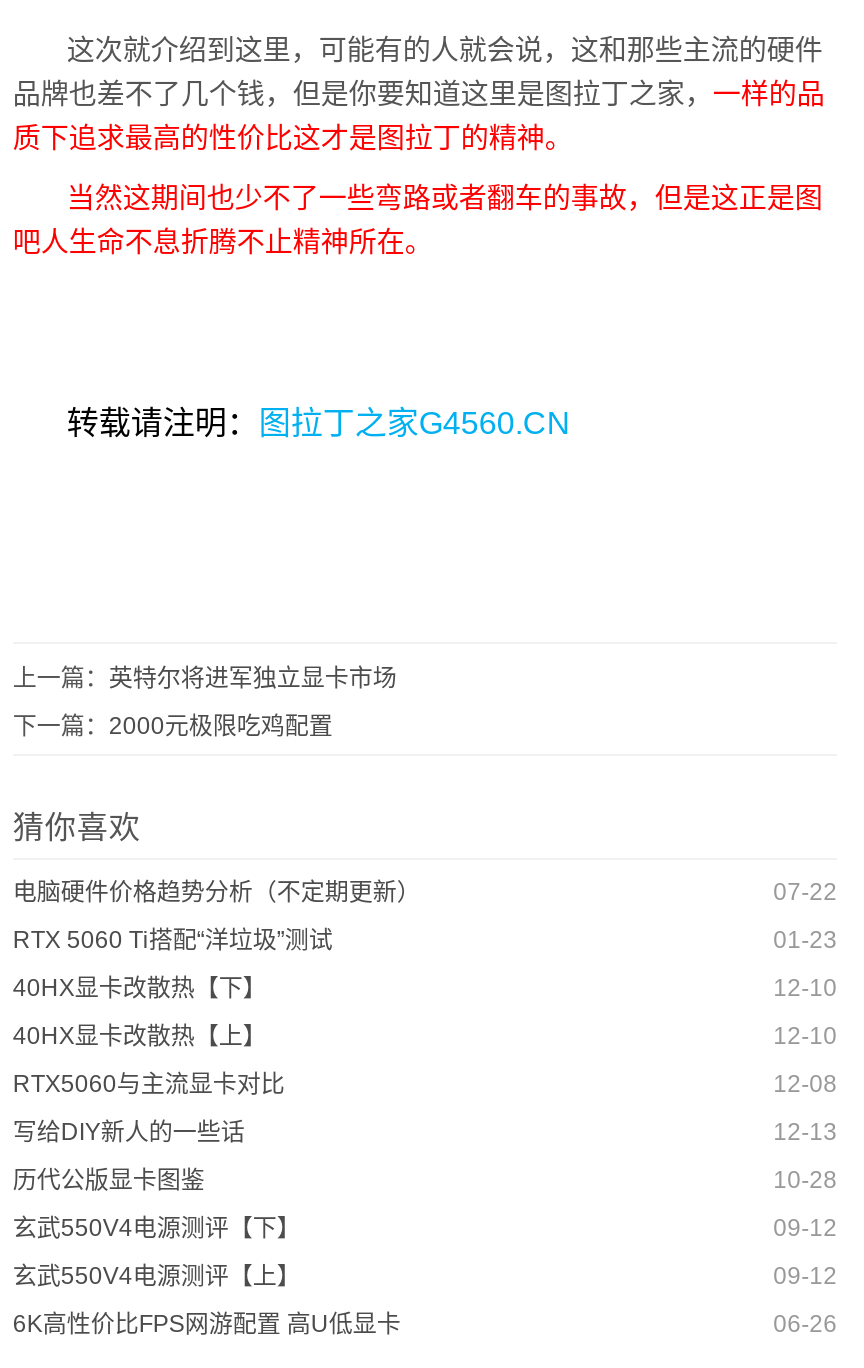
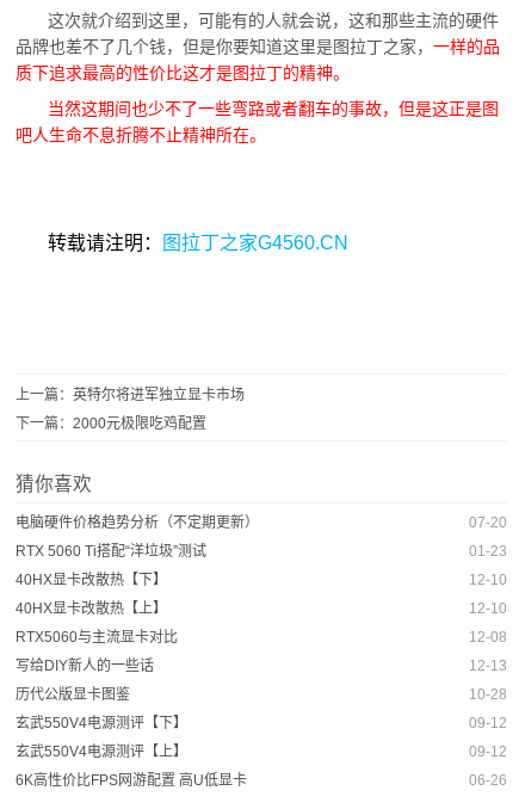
[773,879,837,907] 07-22 -> [469,515,507,531] 07-20

